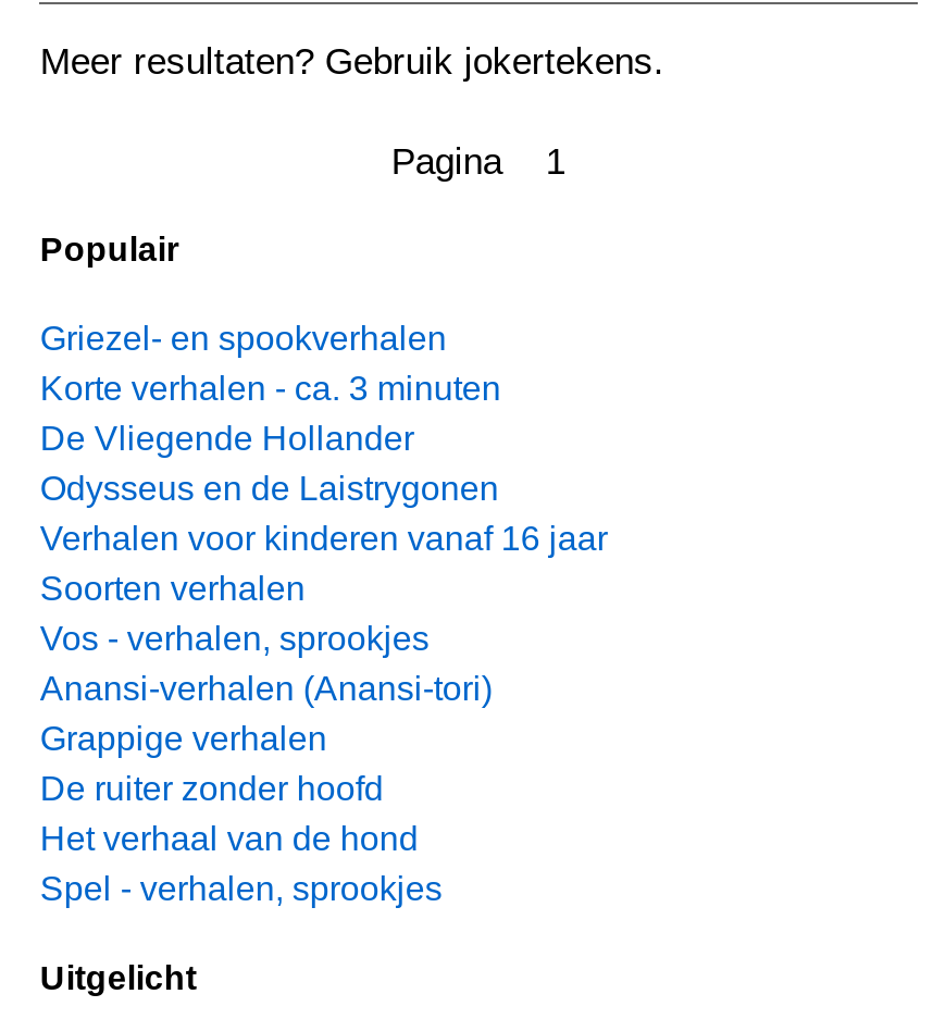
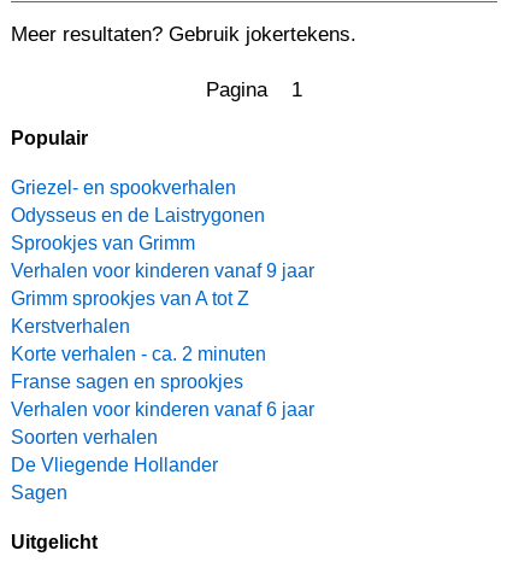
[40,370,501,407] Korte verhalen - ca. 3 minuten -> none
moved [40,420,414,457] -> [11,455,218,476]: De Vliegende Hollander
moved [40,470,499,507] -> [11,205,265,226]: Odysseus en de Laistrygonen
[40,520,608,557] Verhalen voor kinderen vanaf 16 jaar -> [11,233,315,420] Sprookjes van Grimm | Verhalen voor kinderen vanaf 9 jaar | Grimm sprookjes van A tot Z | Kerstverhalen | Korte verhalen - ca. 2 minuten | Franse sagen en sprookjes | Verhalen voor kinderen vanaf 6 jaar
moved [40,571,305,607] -> [11,427,158,448]: Soorten verhalen
[40,621,492,908] Vos - verhalen, sprookjes | Anansi-verhalen (Anansi-tori) | Grappige verhalen | De ruiter zonder hoofd | Het verhaal van de hond | Spel - verhalen, sprookjes -> [11,483,68,503] Sagen

